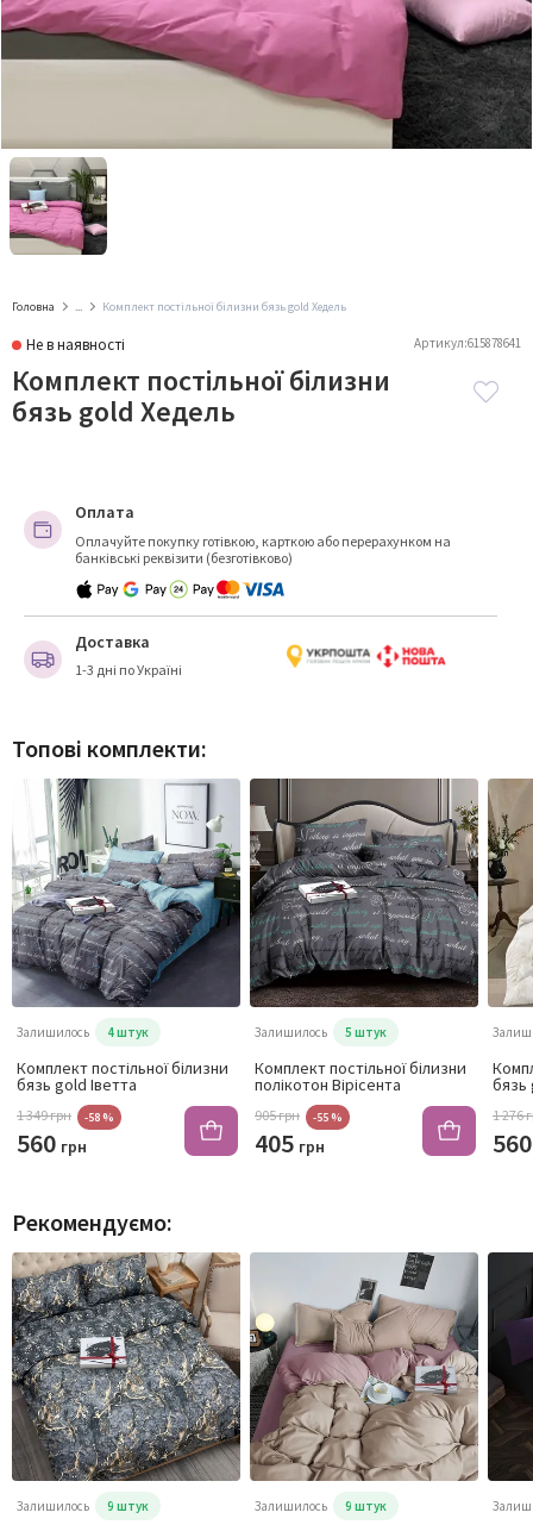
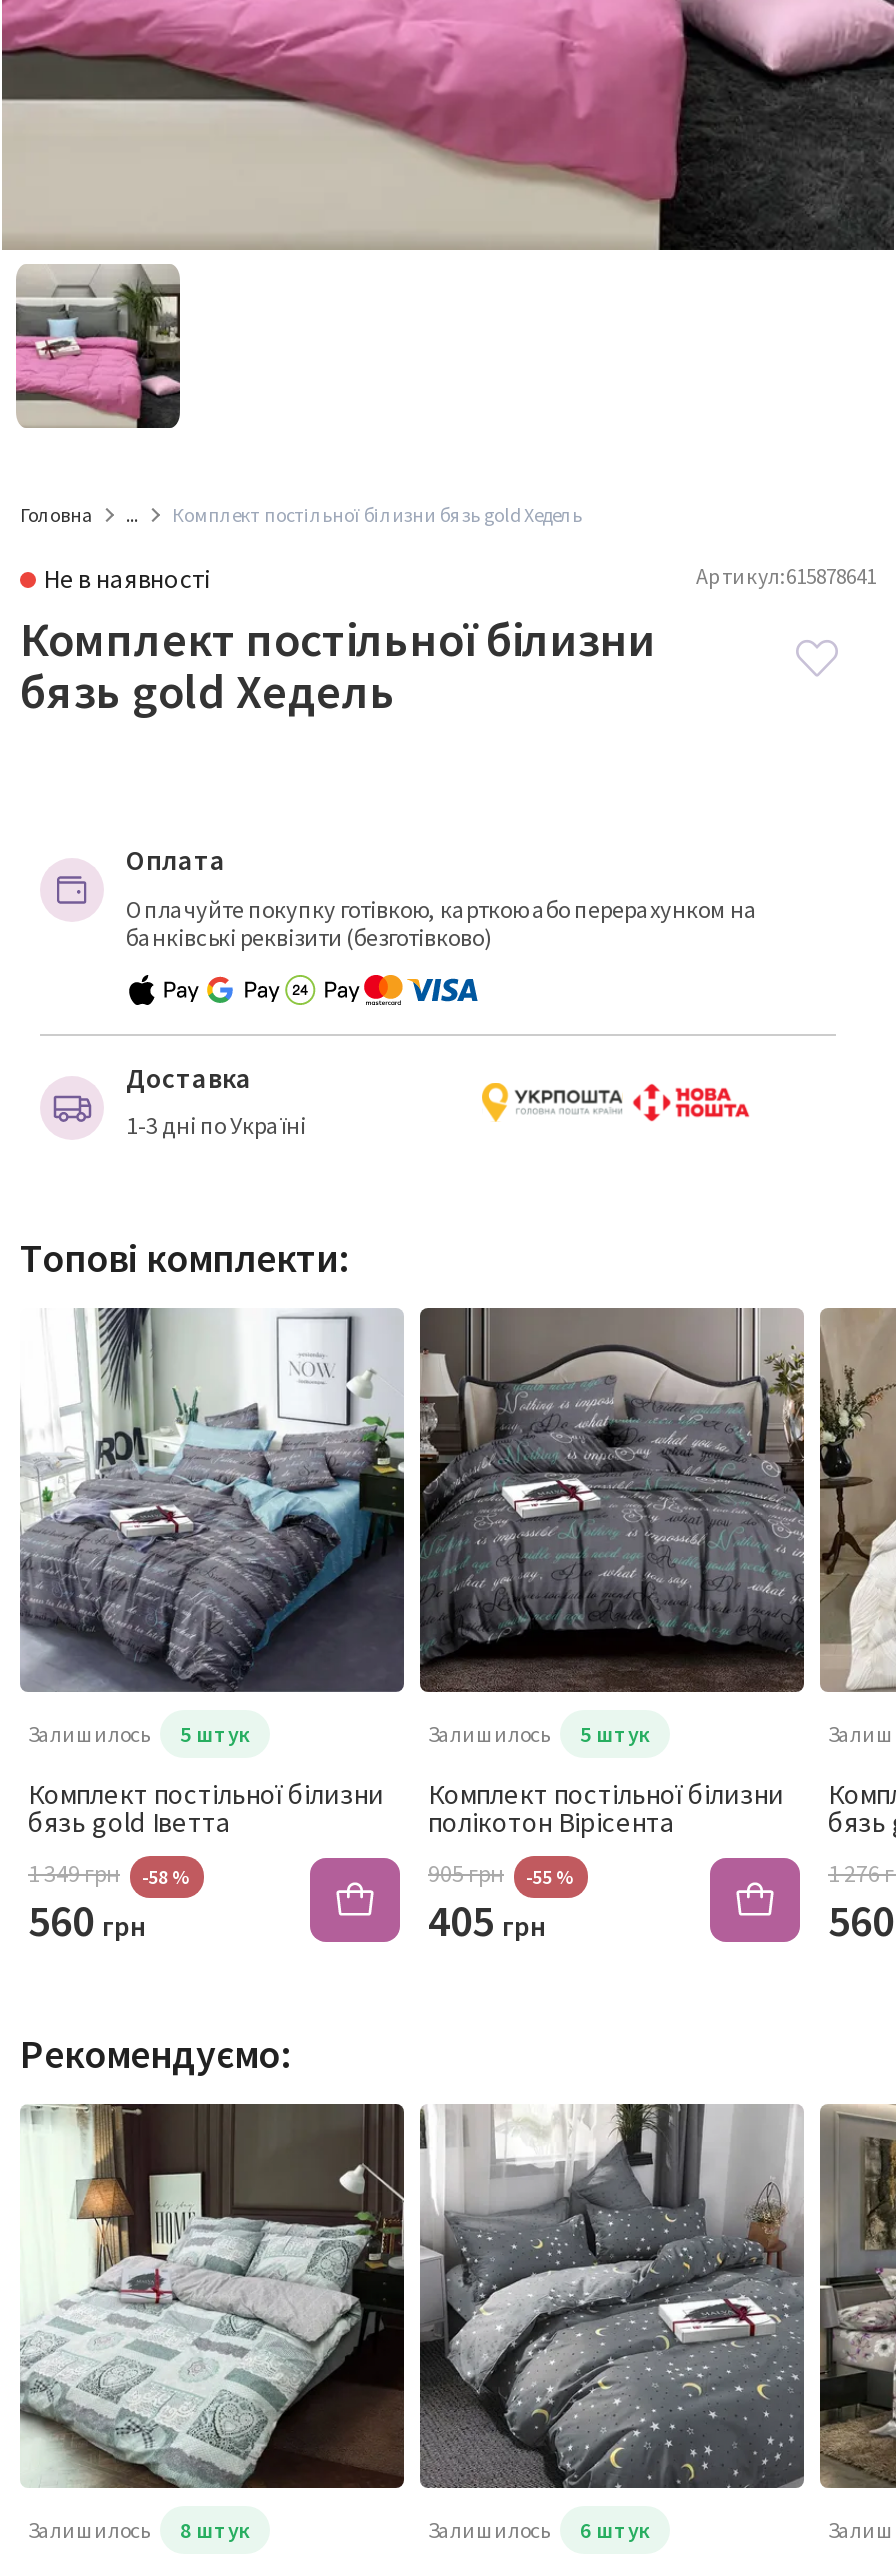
[17,1024,149,1040] Залишилось 4 штук -> [28,1720,250,1748] Залишилось 5 штук
[11,1252,242,1514] [image] | Залишилось 9 штук -> [20,2104,406,2544] [image] | Залишилось 8 штук
[250,1252,478,1514] [image] | Залишилось 9 штук -> [420,2102,804,2544] [image] | Залишилось 6 штук
[487,1251,529,1481] [image] -> [818,2104,890,2490] [image]

